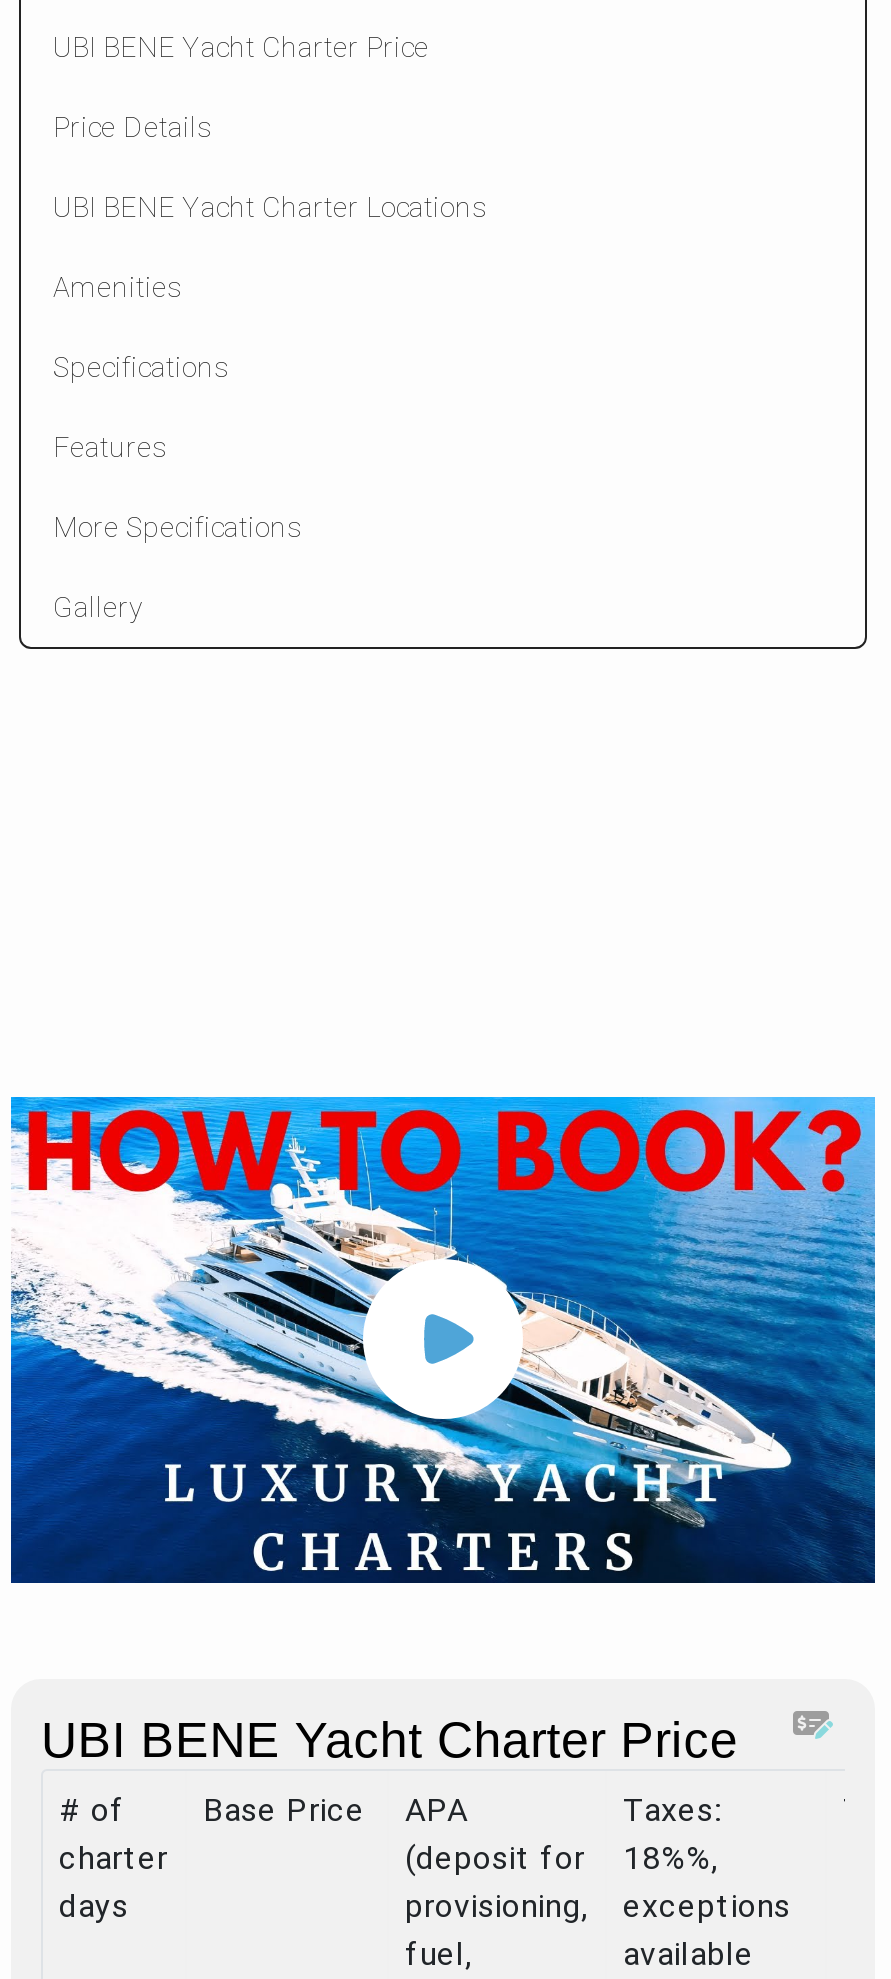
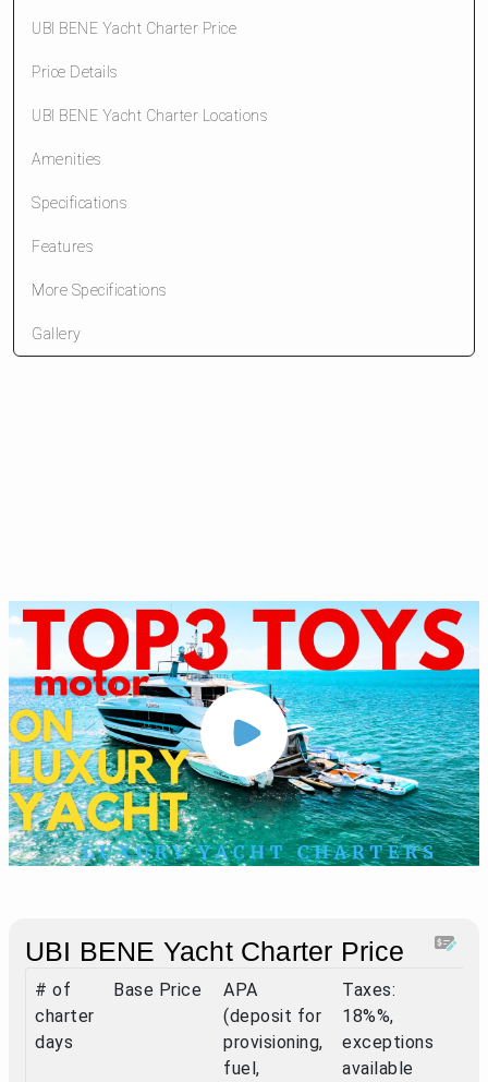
[9,1095,877,1585] [image] -> [8,601,480,867] [image]

